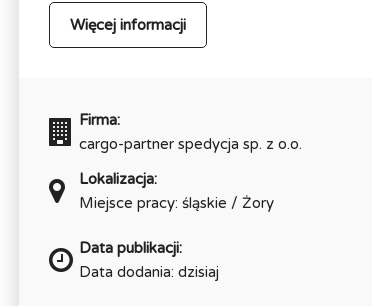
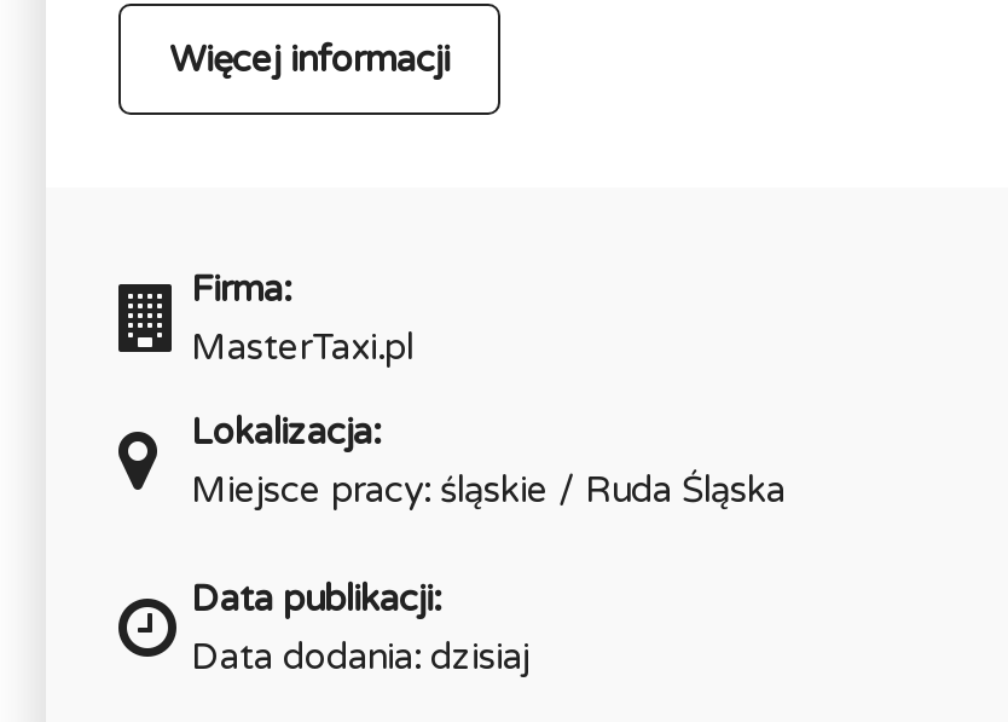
[79,135,302,153] cargo-partner spedycja sp. z o.o. -> [191,326,413,369] MasterTaxi.pl
[79,194,274,212] Miejsce pracy: śląskie / Żory -> [191,467,786,511] Miejsce pracy: śląskie / Ruda Śląska

